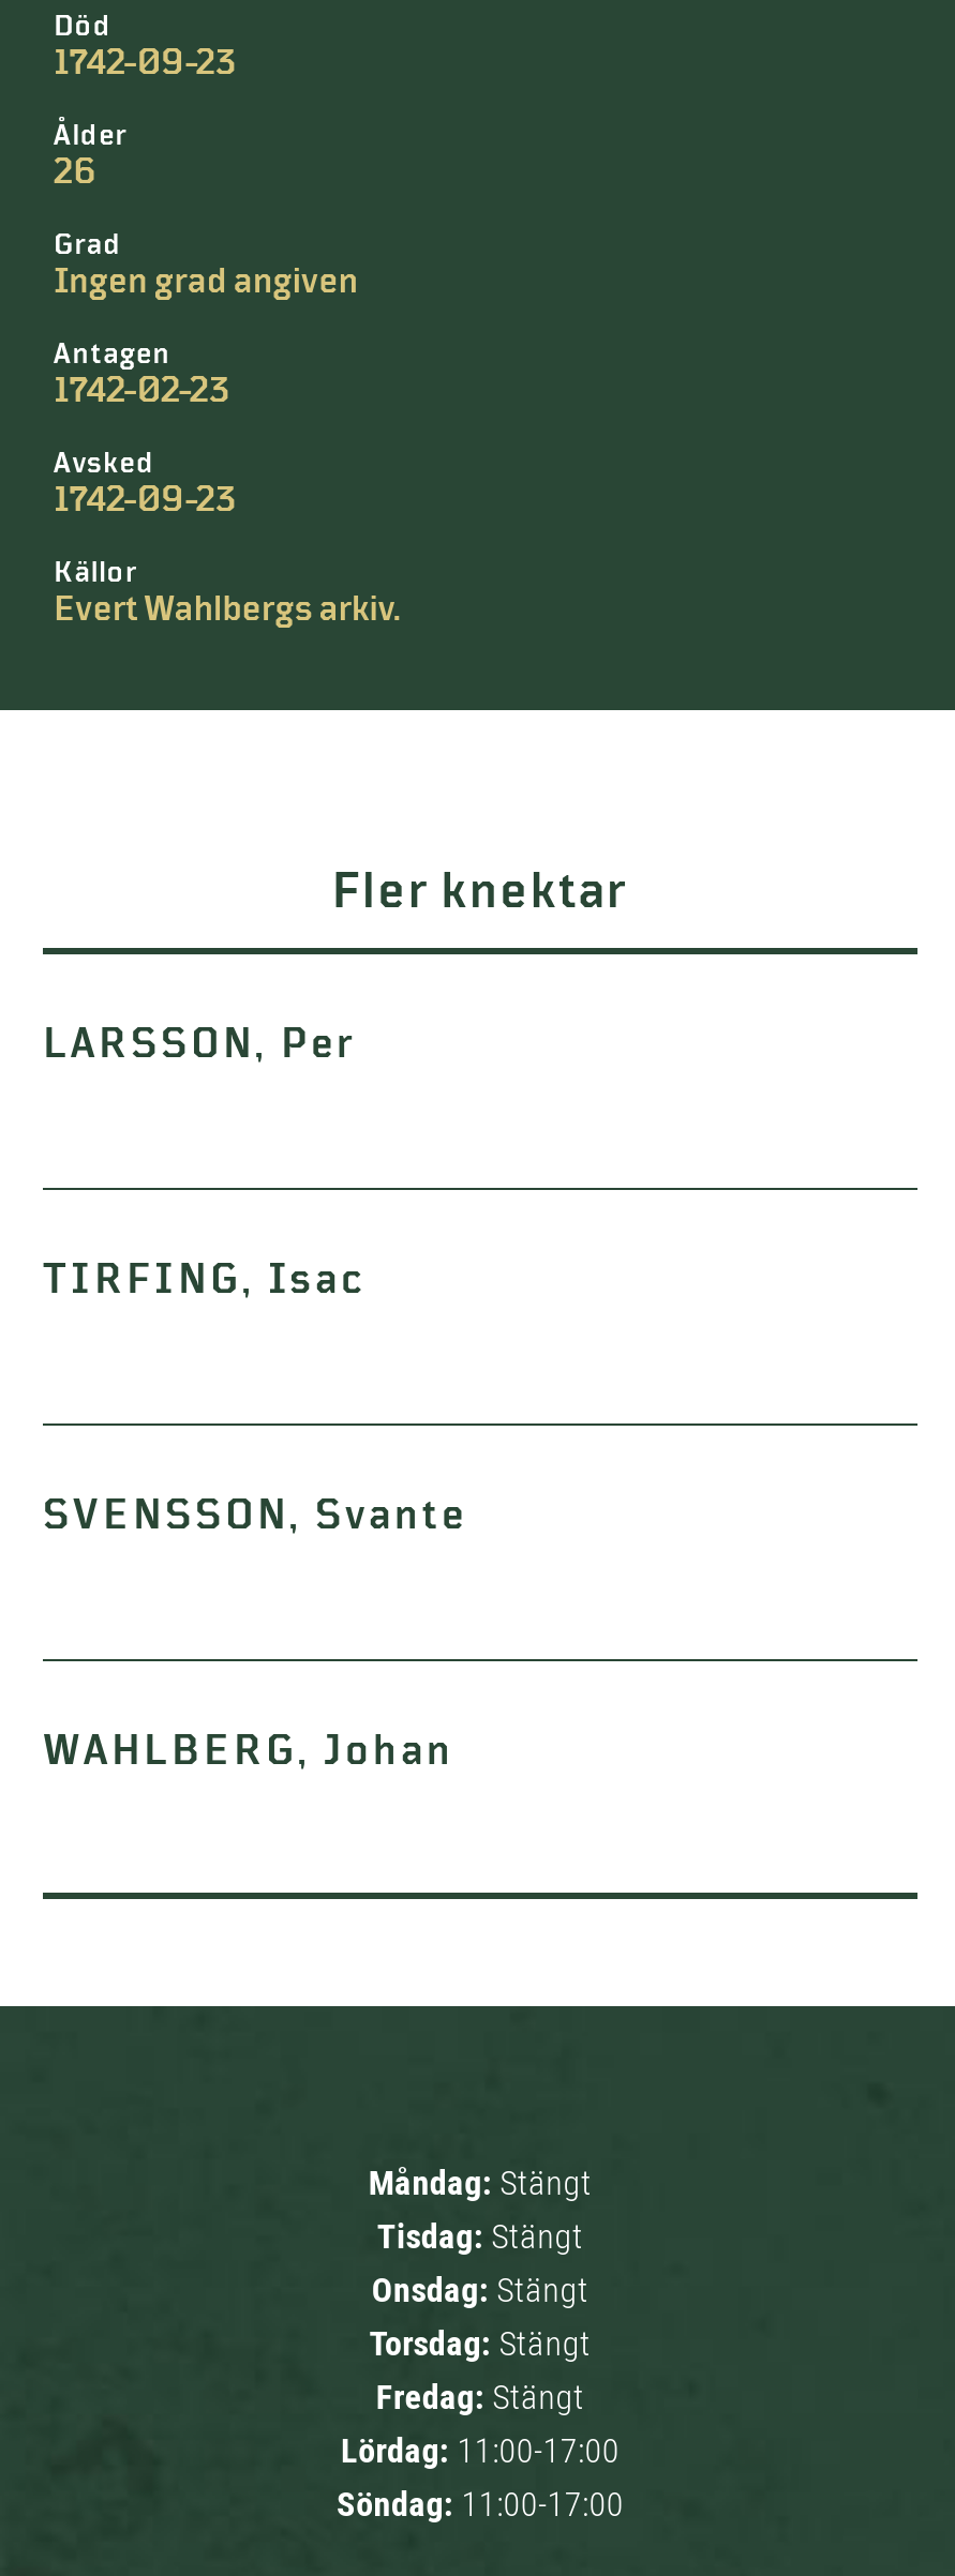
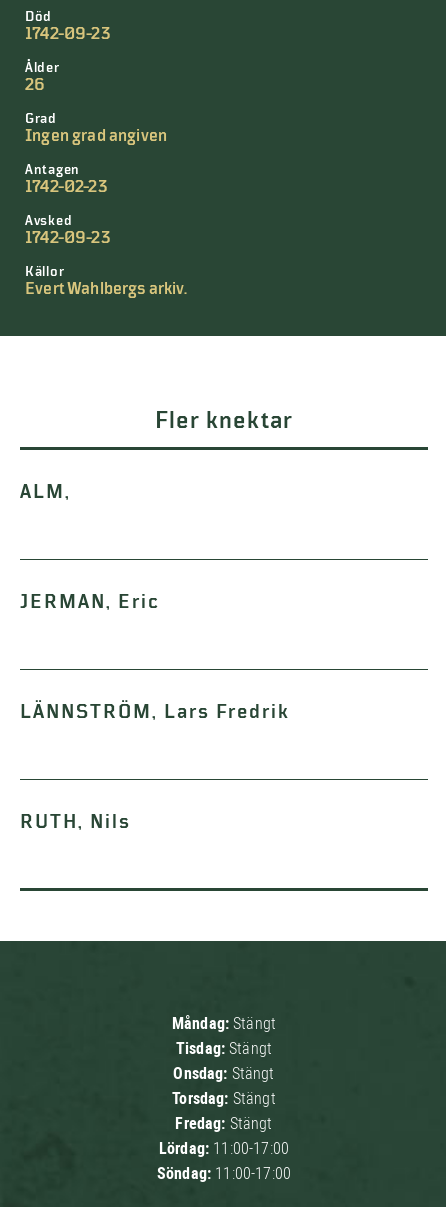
[43,1021,356,1068] LARSSON, Per -> [20,481,71,503] ALM,
[43,1256,367,1304] TIRFING, Isac -> [20,591,160,613] JERMAN, Eric
[43,1492,467,1539] SVENSSON, Svante -> [20,701,290,723] LÄNNSTRÖM, Lars Fredrik
[43,1728,454,1775] WAHLBERG, Johan -> [20,811,131,833] RUTH, Nils

